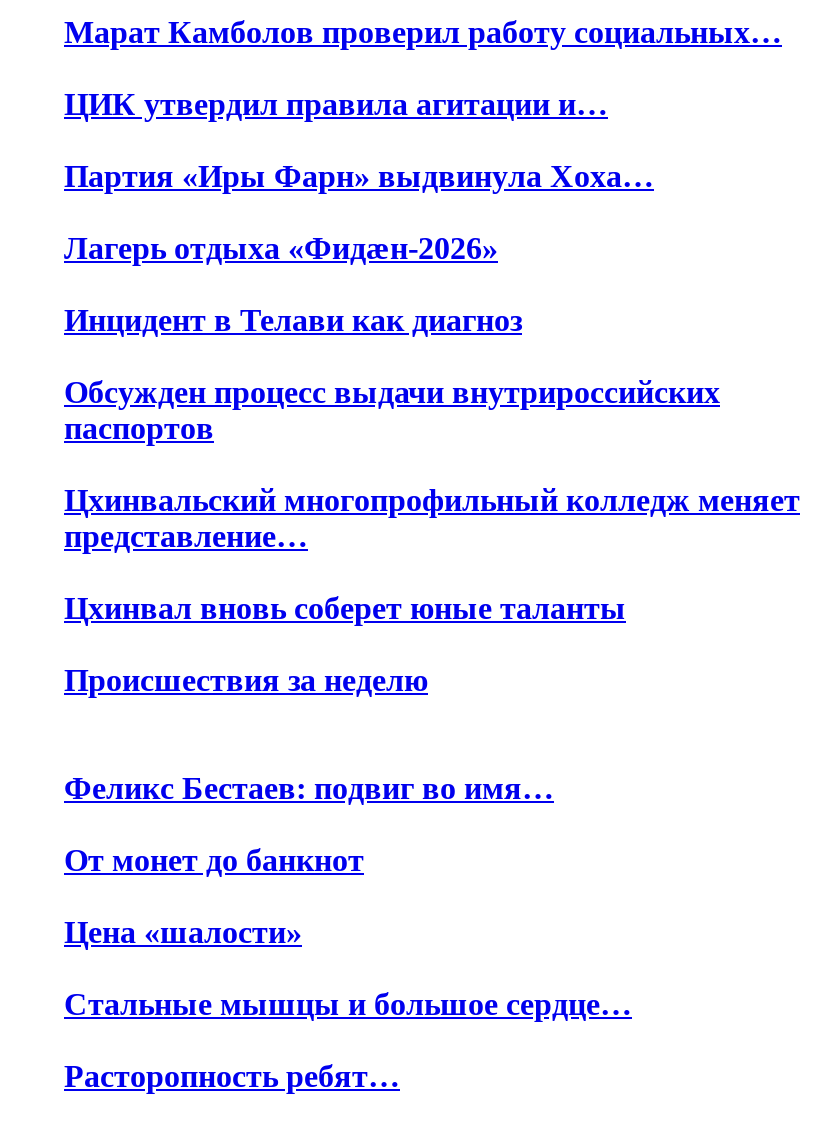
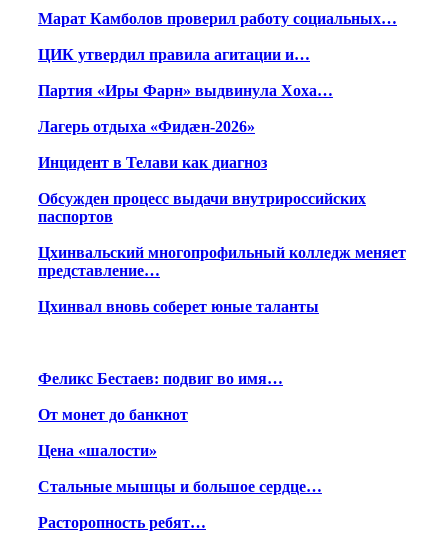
[64,663,428,697] Происшествия за неделю -> none

